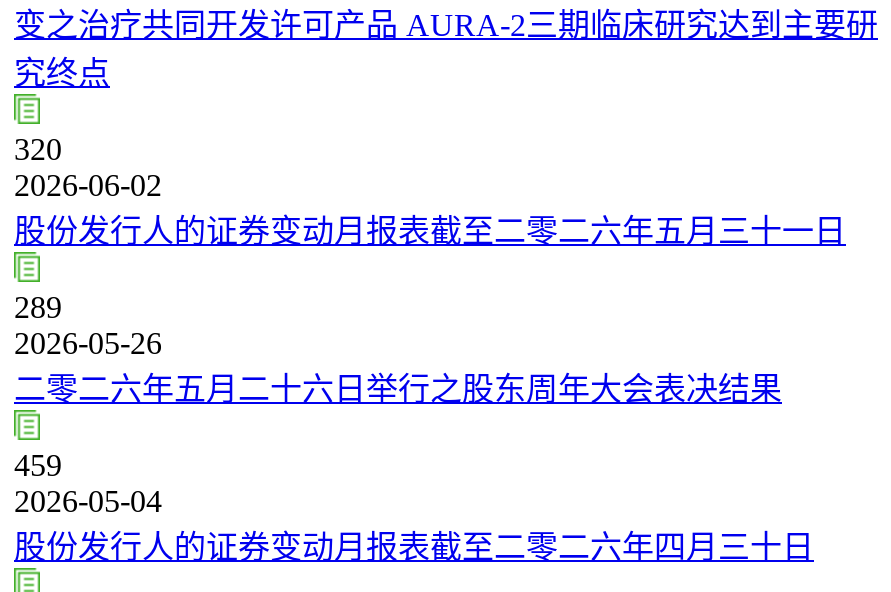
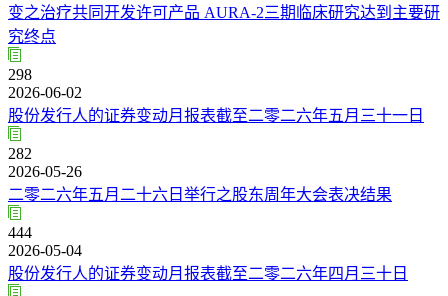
[14,132,62,166] 320 -> [8,66,32,83] 298
[14,290,62,324] 289 -> [8,145,32,162] 282
[14,448,62,482] 459 -> [8,224,32,241] 444

